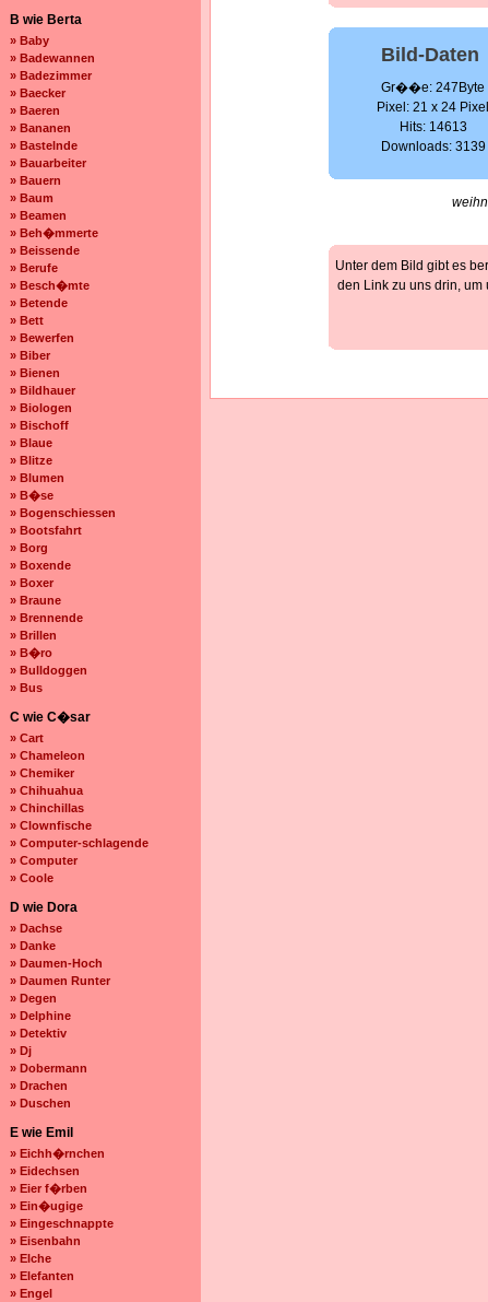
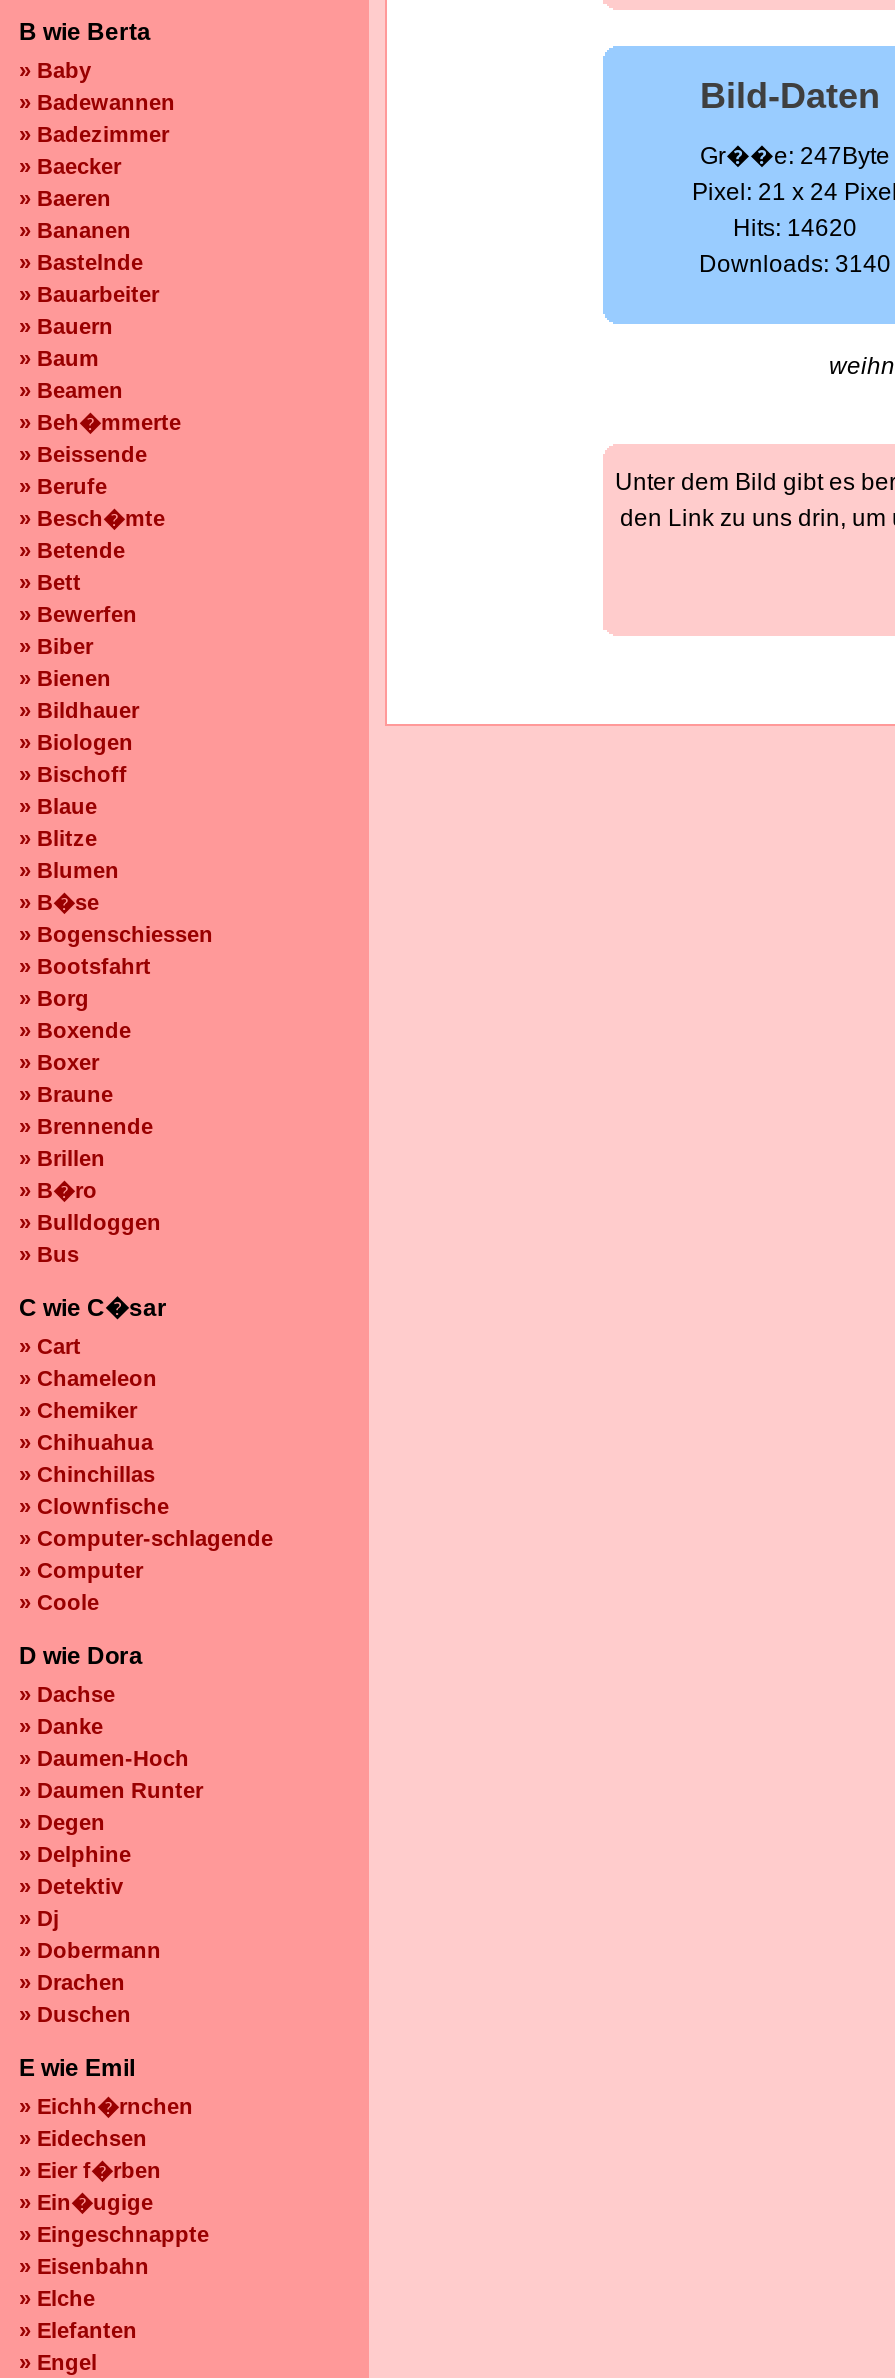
[400,119,467,134] Hits: 14613 -> [733,214,857,242] Hits: 14620
[381,139,486,154] Downloads: 3139 -> [699,250,891,278] Downloads: 3140

